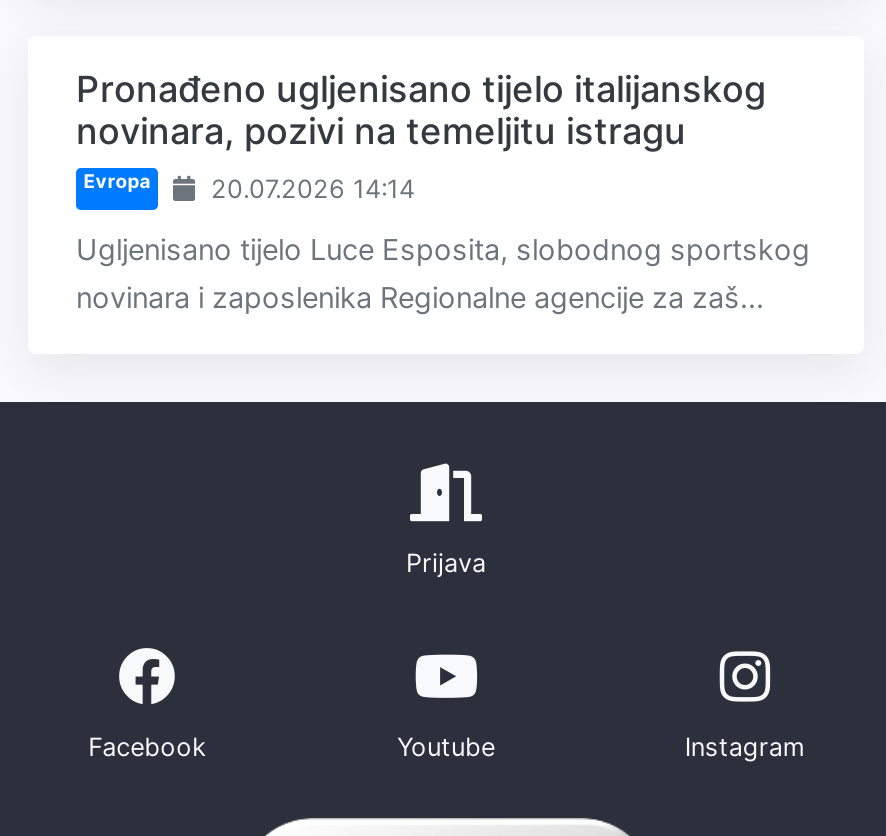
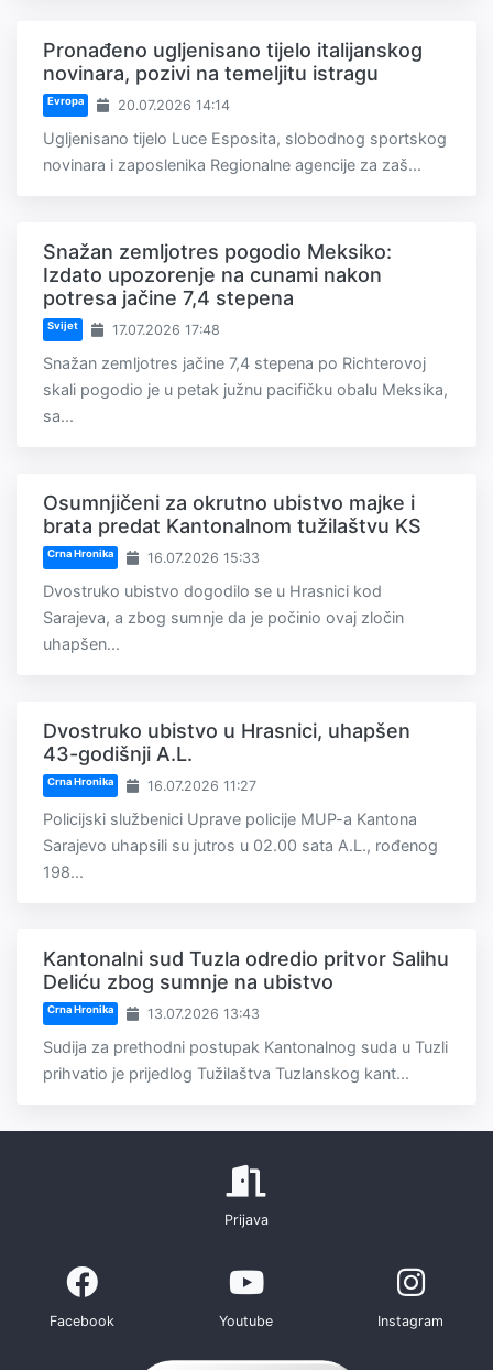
none -> [43,240,448,425] Snažan zemljotres pogodio Meksiko: | Izdato upozorenje na cunami nakon | potresa jačine 7,4 stepena | Svijet | 17.07.2026 17:48 | Snažan zemljotres jačine 7,4 stepena po Richterovoj | skali pogodio je u petak južnu pacifičku obalu Meksika, | sa...
none -> [43,491,421,653] Osumnjičeni za okrutno ubistvo majke i | brata predat Kantonalnom tužilaštvu KS | Crna Hronika | 16.07.2026 15:33 | Dvostruko ubistvo dogodilo se u Hrasnici kod | Sarajeva, a zbog sumnje da je počinio ovaj zločin | uhapšen...
none -> [43,719,438,881] Dvostruko ubistvo u Hrasnici, uhapšen | 43-godišnji A.L. | Crna Hronika | 16.07.2026 11:27 | Policijski službenici Uprave policije MUP-a Kantona | Sarajevo uhapsili su jutros u 02.00 sata A.L., rođenog | 198...
none -> [43,947,449,1082] Kantonalni sud Tuzla odredio pritvor Salihu | Deliću zbog sumnje na ubistvo | Crna Hronika | 13.07.2026 13:43 | Sudija za prethodni postupak Kantonalnog suda u Tuzli | prihvatio je prijedlog Tužilaštva Tuzlanskog kant...

